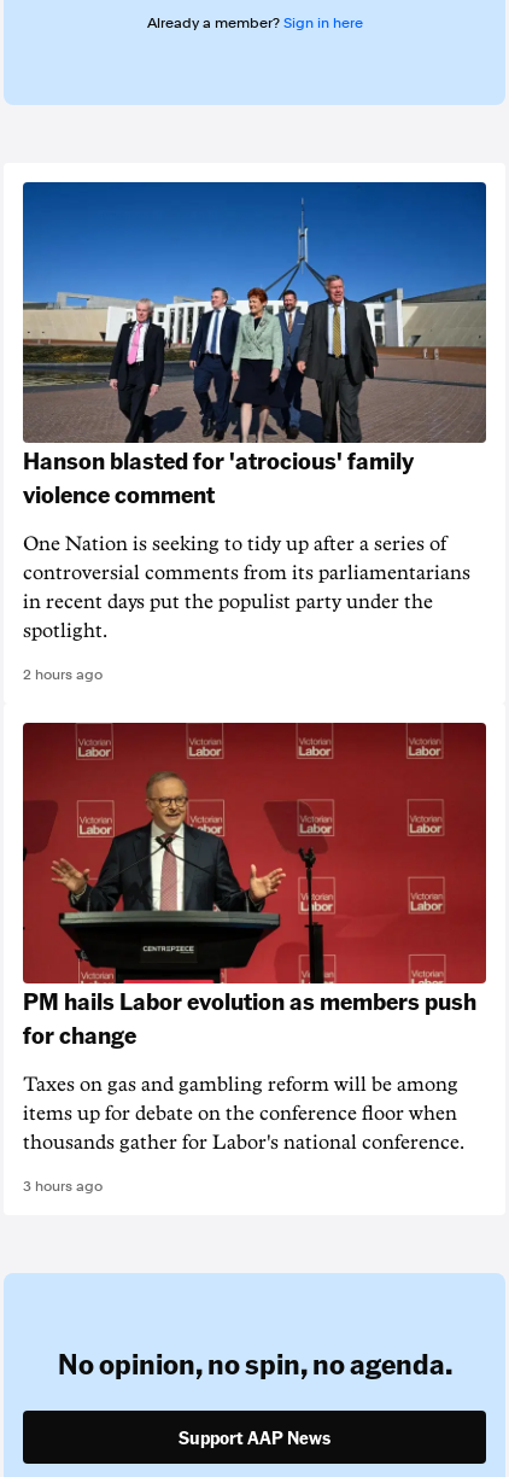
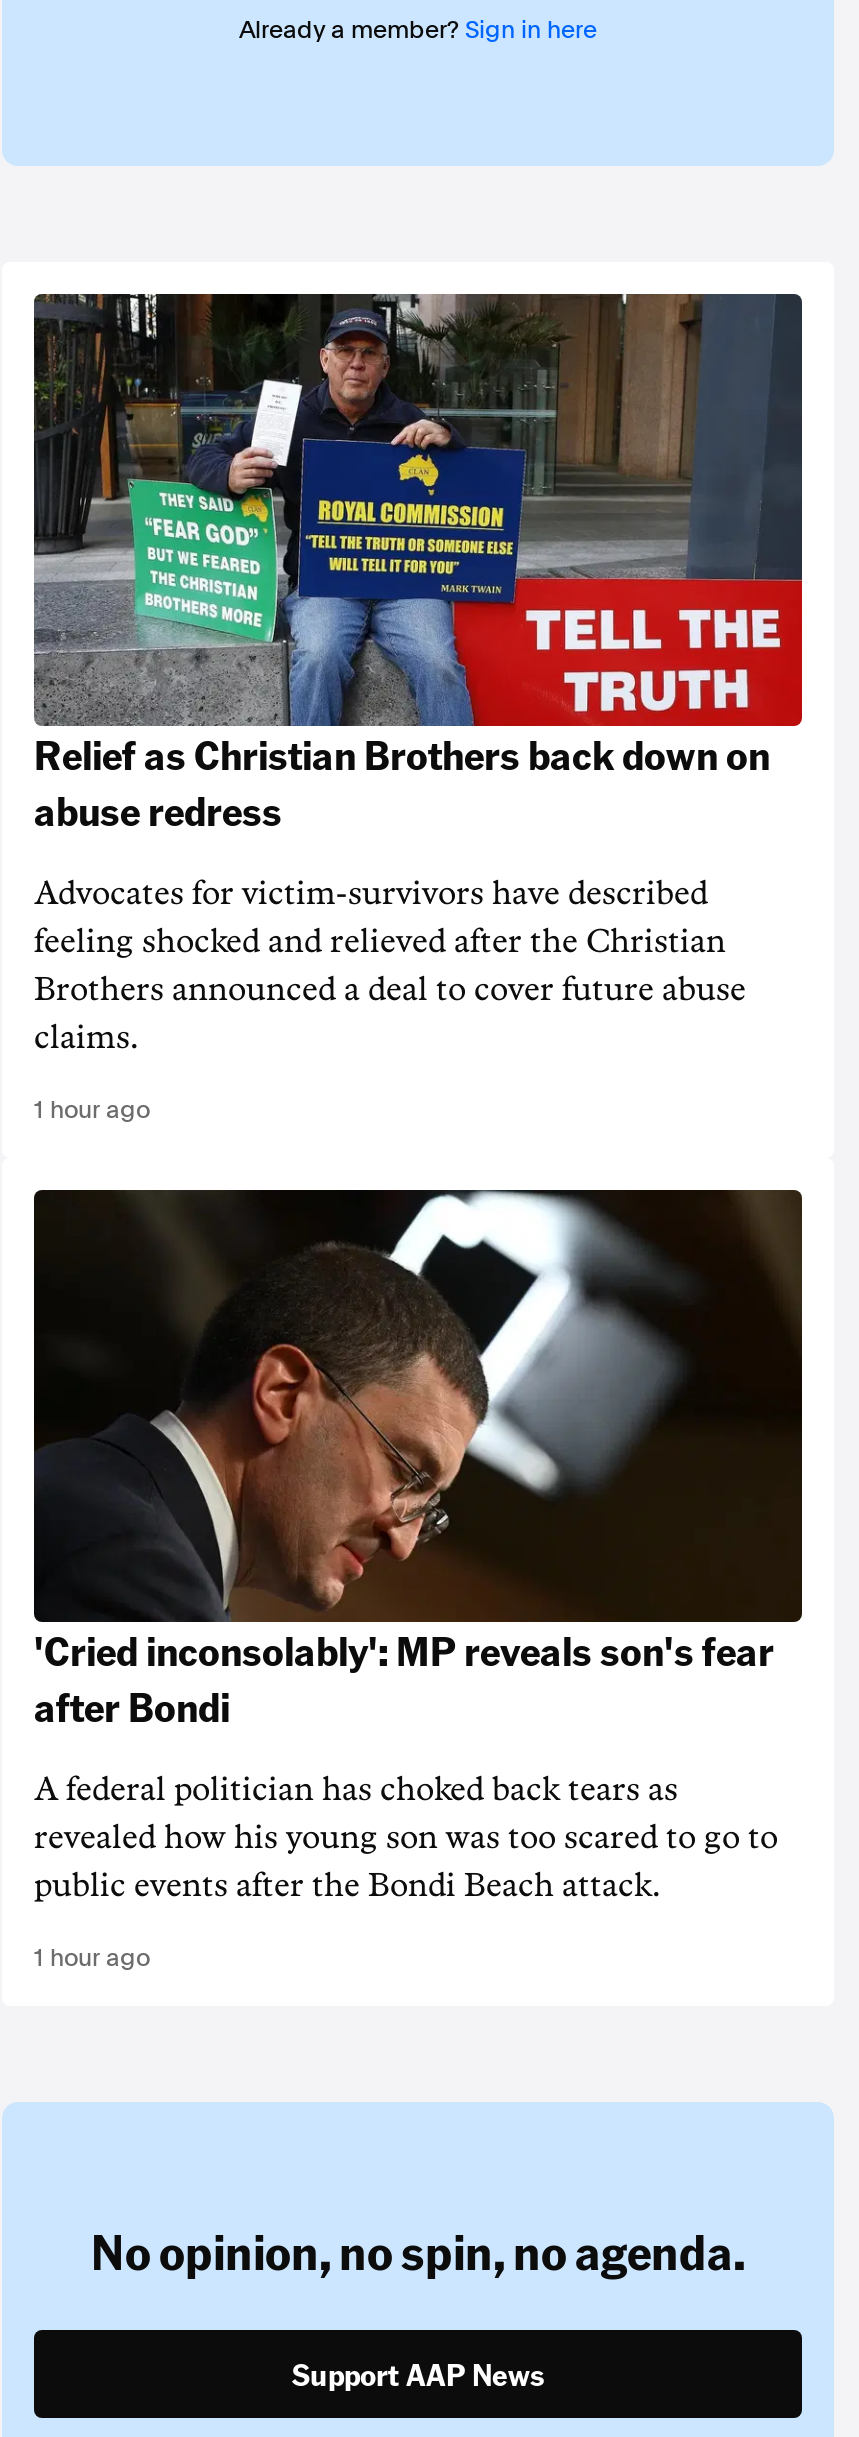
[22,181,487,509] [image] | Hanson blasted for 'atrocious' family | violence comment -> [32,292,804,836] [image] | Relief as Christian Brothers back down on | abuse redress
[23,535,446,554] One Nation is seeking to tidy up after a series of -> [34,878,708,910] Advocates for victim-survivors have described
[23,564,470,583] controversial comments from its parliamentarians -> [34,926,726,958] feeling shocked and relieved after the Christian
[23,592,433,612] in recent days put the populist party under the -> [34,974,746,1006] Brothers announced a deal to cover future abuse
[23,621,107,641] spotlight. -> [34,1022,138,1054] claims.
[23,666,103,683] 2 hours ago -> [34,1096,150,1124] 1 hour ago
[22,722,487,1050] [image] | PM hails Labor evolution as members push | for change -> [32,1188,804,1732] [image] | 'Cried inconsolably': MP reveals son's fear | after Bondi
[23,1075,458,1094] Taxes on gas and gambling reform will be among -> [34,1774,678,1806] A federal politician has choked back tears as
[23,1104,457,1123] items up for debate on the conference floor when -> [34,1822,778,1854] revealed how his young son was too scared to go to
[23,1133,464,1152] thousands gather for Labor's national conference. -> [34,1870,660,1902] public events after the Bondi Beach attack.
[23,1178,103,1195] 3 hours ago -> [34,1944,150,1972] 1 hour ago

